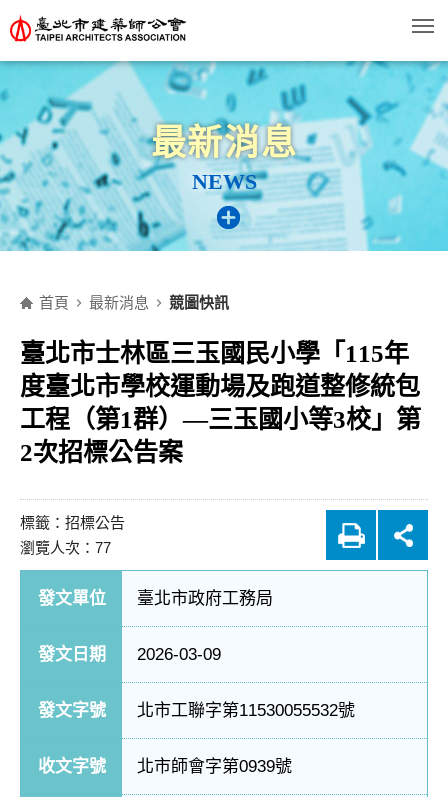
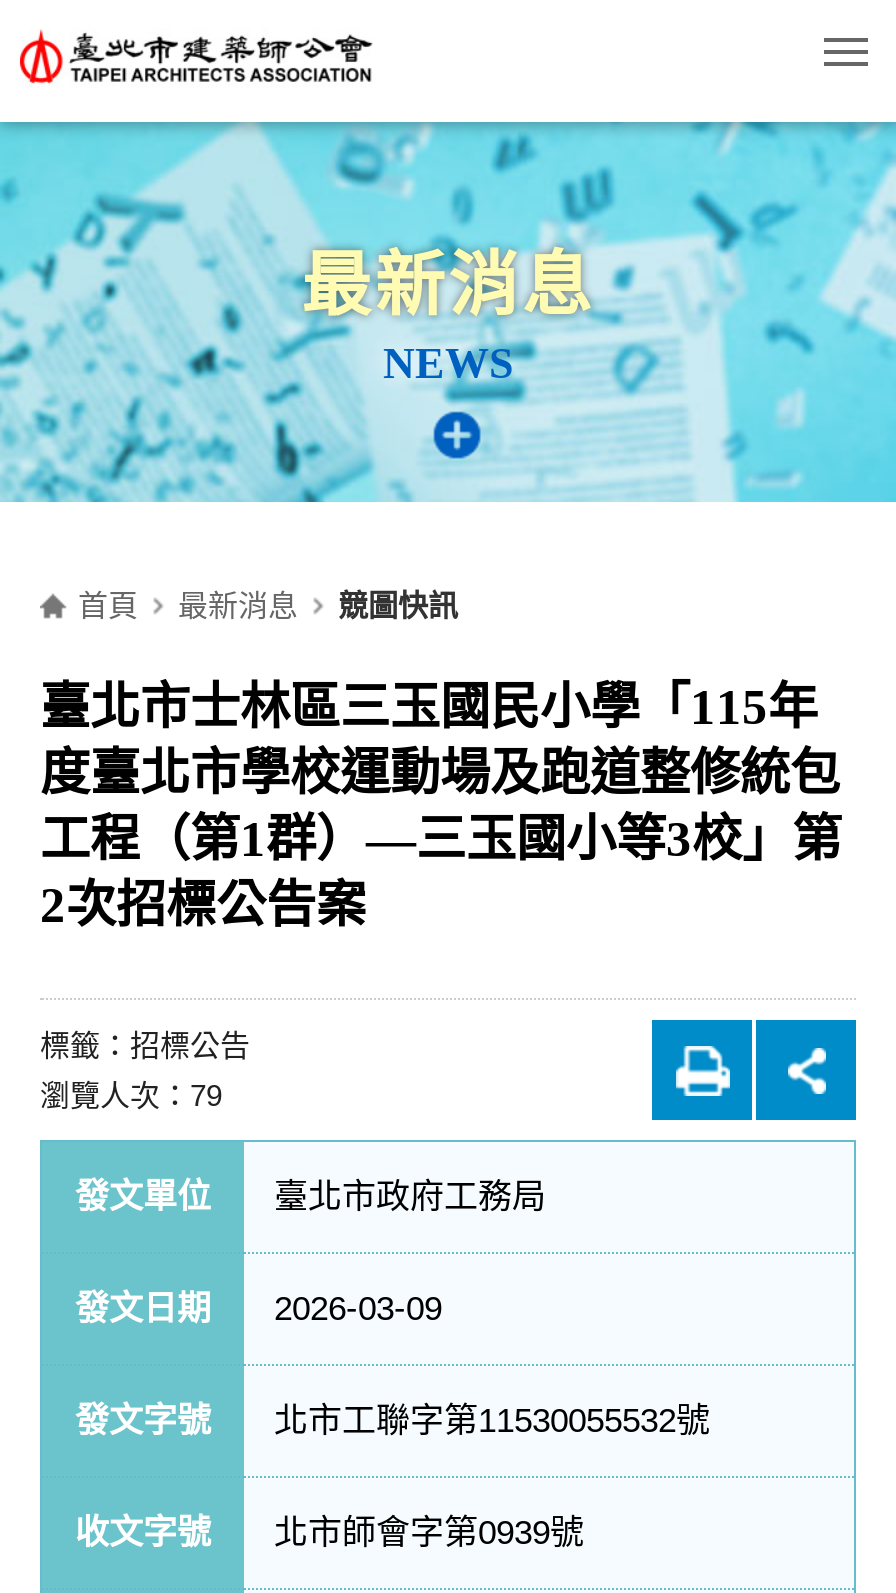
[20,539,111,556] 瀏覽人次：77 -> [40,1078,222,1112] 瀏覽人次：79

